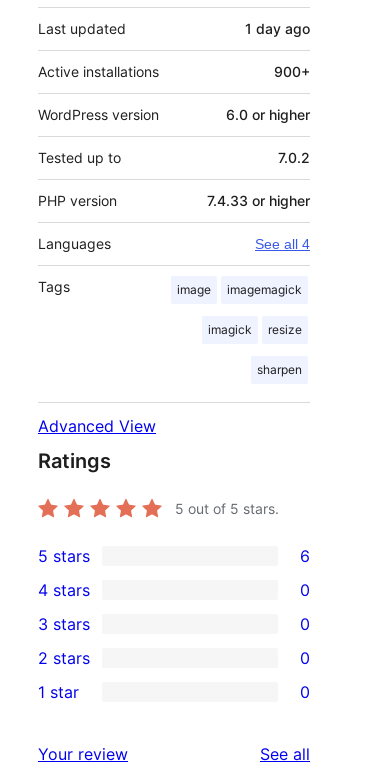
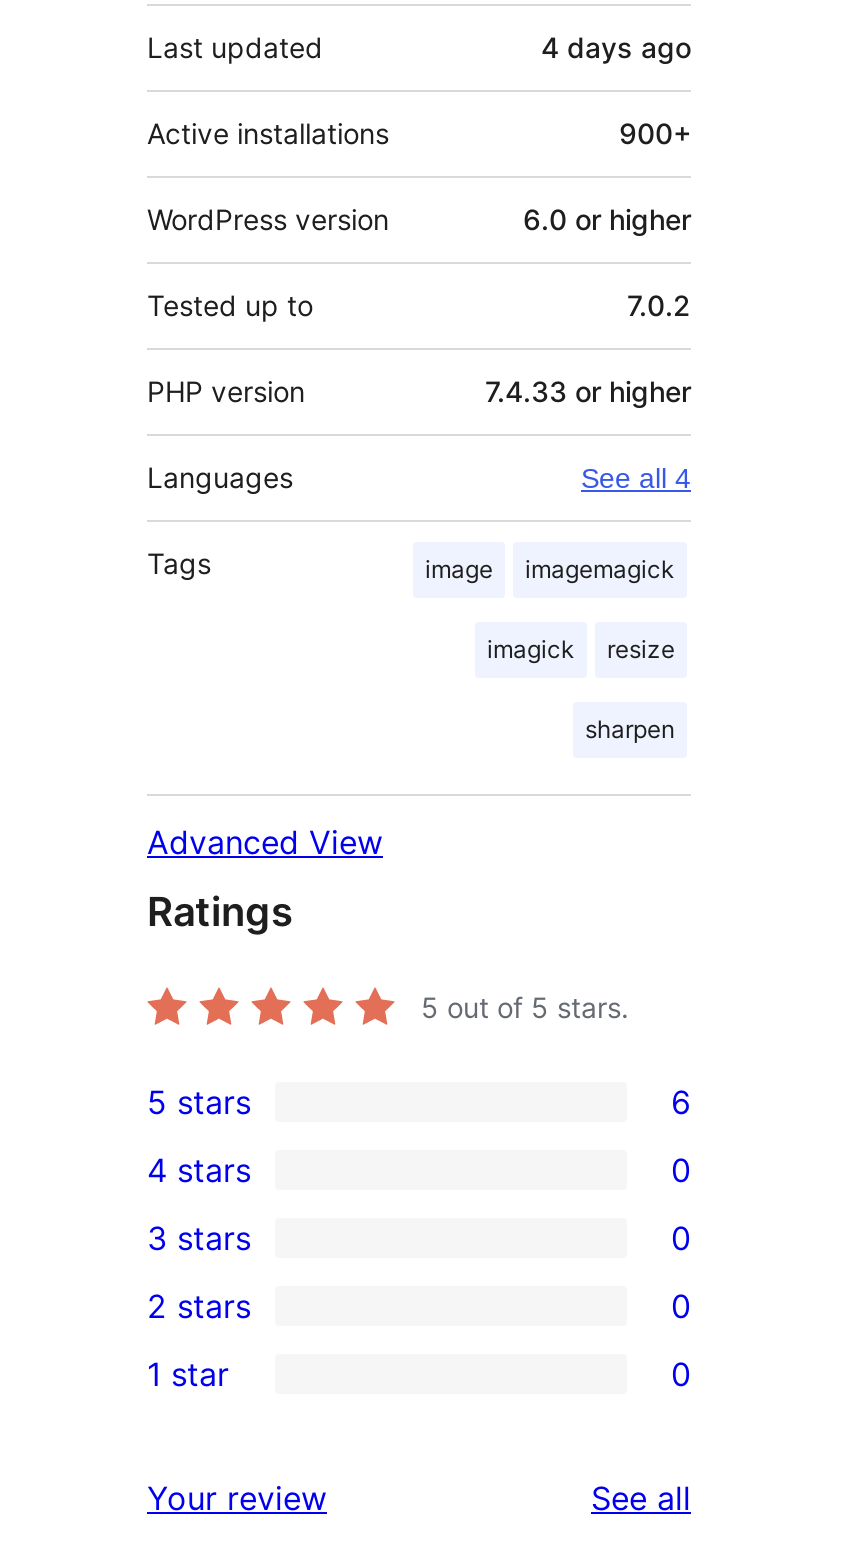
[245,20,310,37] 1 day ago -> [541,30,691,64] 4 days ago

